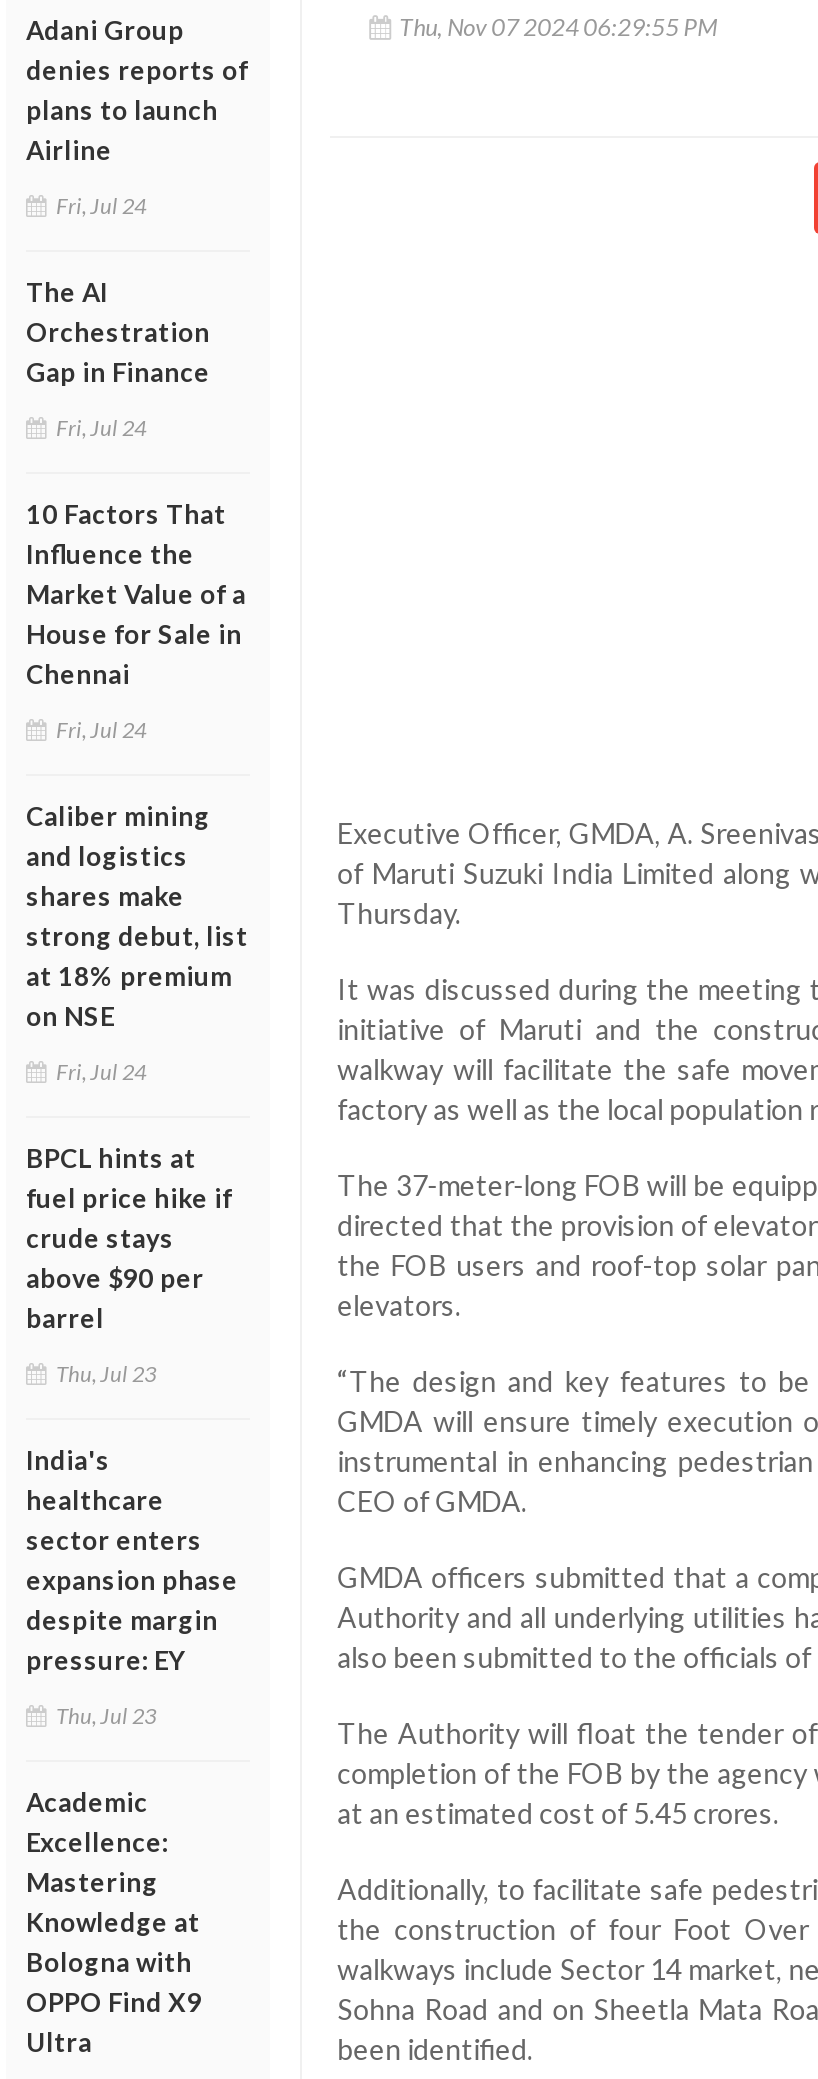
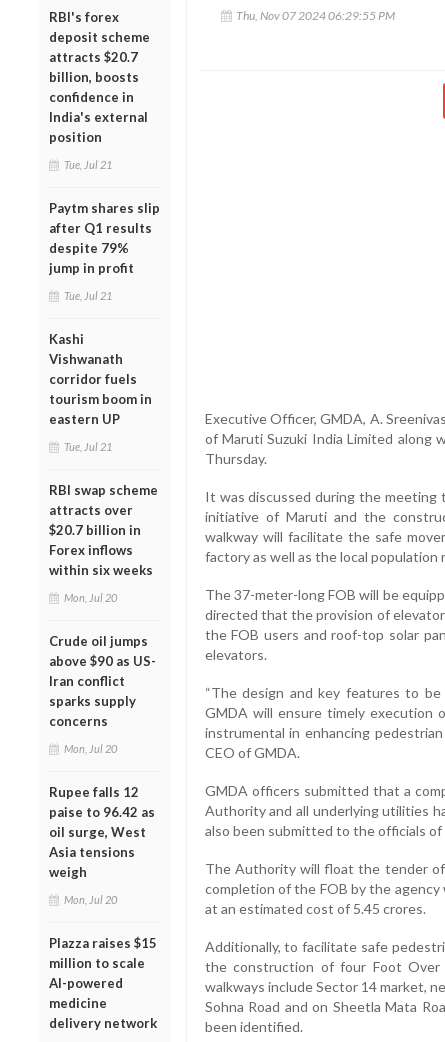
[26,14,248,166] Adani Group | denies reports of | plans to launch | Airline -> [49,9,150,145] RBI's forex | deposit scheme | attracts $20.7 | billion, boosts | confidence in | India's external | position
[56,192,146,218] Fri, Jul 24 -> [64,158,112,171] Tue, Jul 21
[26,276,210,388] The AI | Orchestration | Gap in Finance -> [49,200,160,276] Paytm shares slip | after Q1 results | despite 79% | jump in profit
[56,414,146,440] Fri, Jul 24 -> [64,289,112,302] Tue, Jul 21
[26,498,246,690] 10 Factors That | Influence the | Market Value of a | House for Sale in | Chennai -> [49,331,152,427] Kashi | Vishwanath | corridor fuels | tourism boom in | eastern UP
[56,716,146,742] Fri, Jul 24 -> [64,440,112,453] Tue, Jul 21
[26,800,248,1032] Caliber mining | and logistics | shares make | strong debut, list | at 18% premium | on NSE -> [49,482,158,578] RBI swap scheme | attracts over | $20.7 billion in | Forex inflows | within six weeks
[56,1058,146,1084] Fri, Jul 24 -> [64,591,117,604] Mon, Jul 20
[26,1142,232,1334] BPCL hints at | fuel price hike if | crude stays | above $90 per | barrel -> [49,633,156,729] Crude oil jumps | above $90 as US- | Iran conflict | sparks supply | concerns
[56,1360,156,1386] Thu, Jul 23 -> [64,742,117,755] Mon, Jul 20
[26,1444,238,1676] India's | healthcare | sector enters | expansion phase | despite margin | pressure: EY -> [49,784,155,880] Rupee falls 12 | paise to 96.42 as | oil surge, West | Asia tensions | weigh
[56,1702,156,1728] Thu, Jul 23 -> [64,893,117,906] Mon, Jul 20
[26,1786,202,2058] Academic | Excellence: | Mastering | Knowledge at | Bologna with | OPPO Find X9 | Ultra -> [49,935,157,1031] Plazza raises $15 | million to scale | AI-powered | medicine | delivery network

